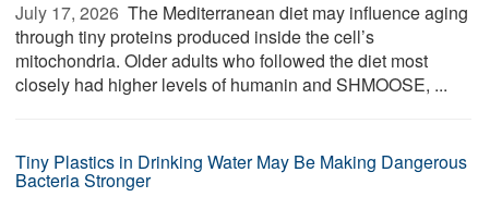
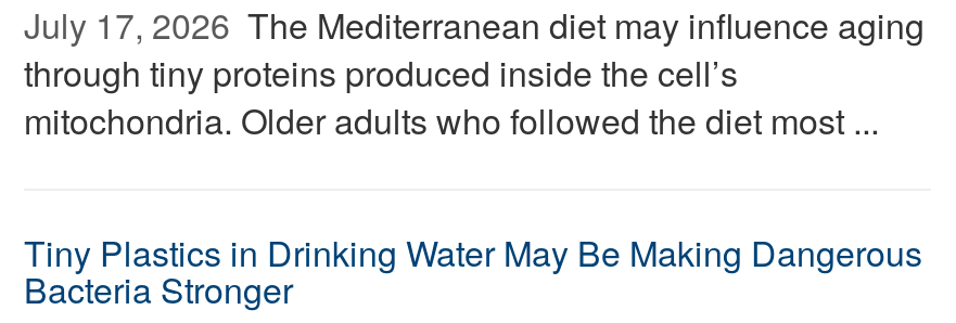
[15,48,447,97] mitochondria. Older adults who followed the diet most | closely had higher levels of humanin and SHMOOSE, ... -> [24,95,879,145] mitochondria. Older adults who followed the diet most ...

